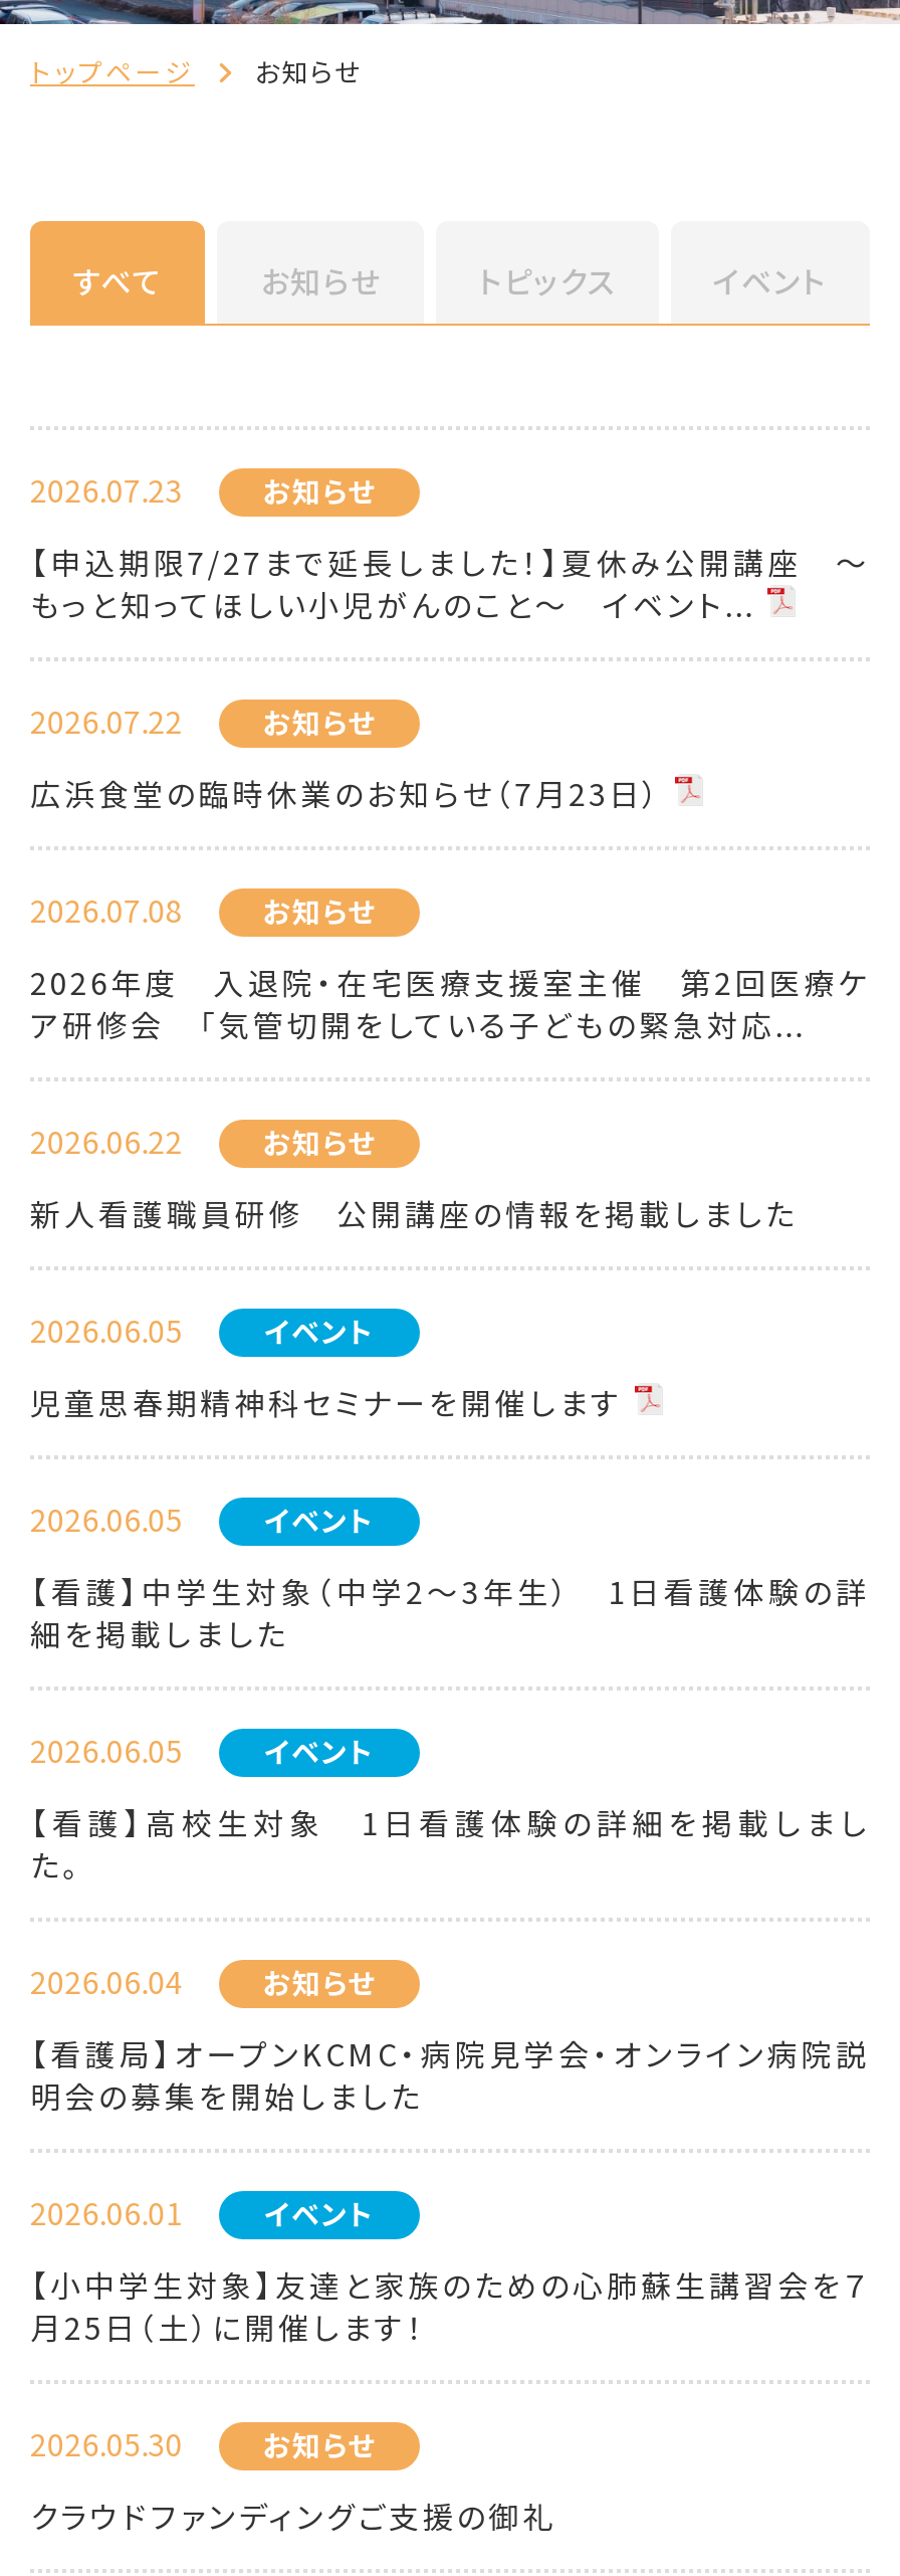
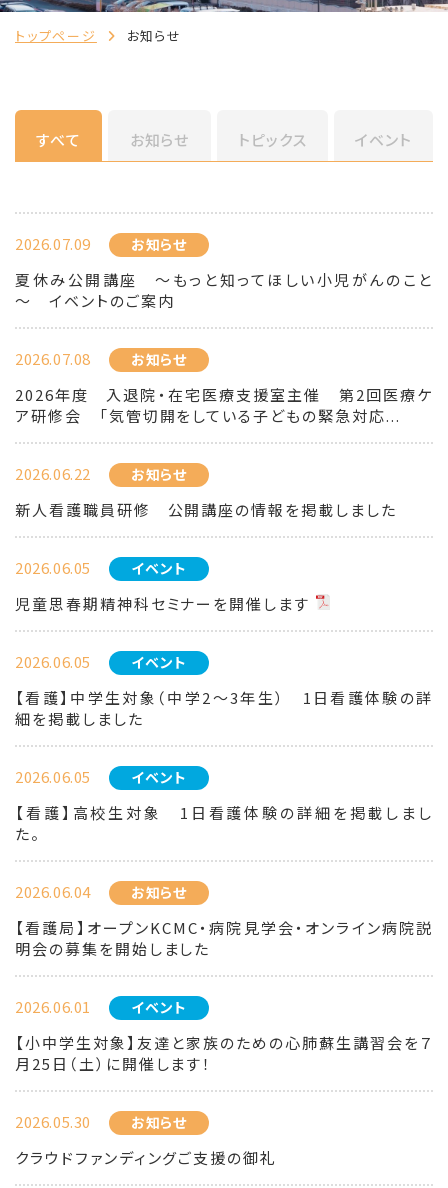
[30,468,376,511] 2026.07.23 お知らせ -> [15,233,187,254] 2026.07.09 お知らせ
[30,541,870,814] 【申込期限7/27まで延長しました！】夏休み公開講座 ～ | もっと知ってほしい小児がんのこと～ イベント... | 2026.07.22 | お知らせ | 広浜食堂の臨時休業のお知らせ（7月23日） -> [15,269,433,311] 夏休み公開講座 ～もっと知ってほしい小児がんのこと | ～ イベントのご案内

